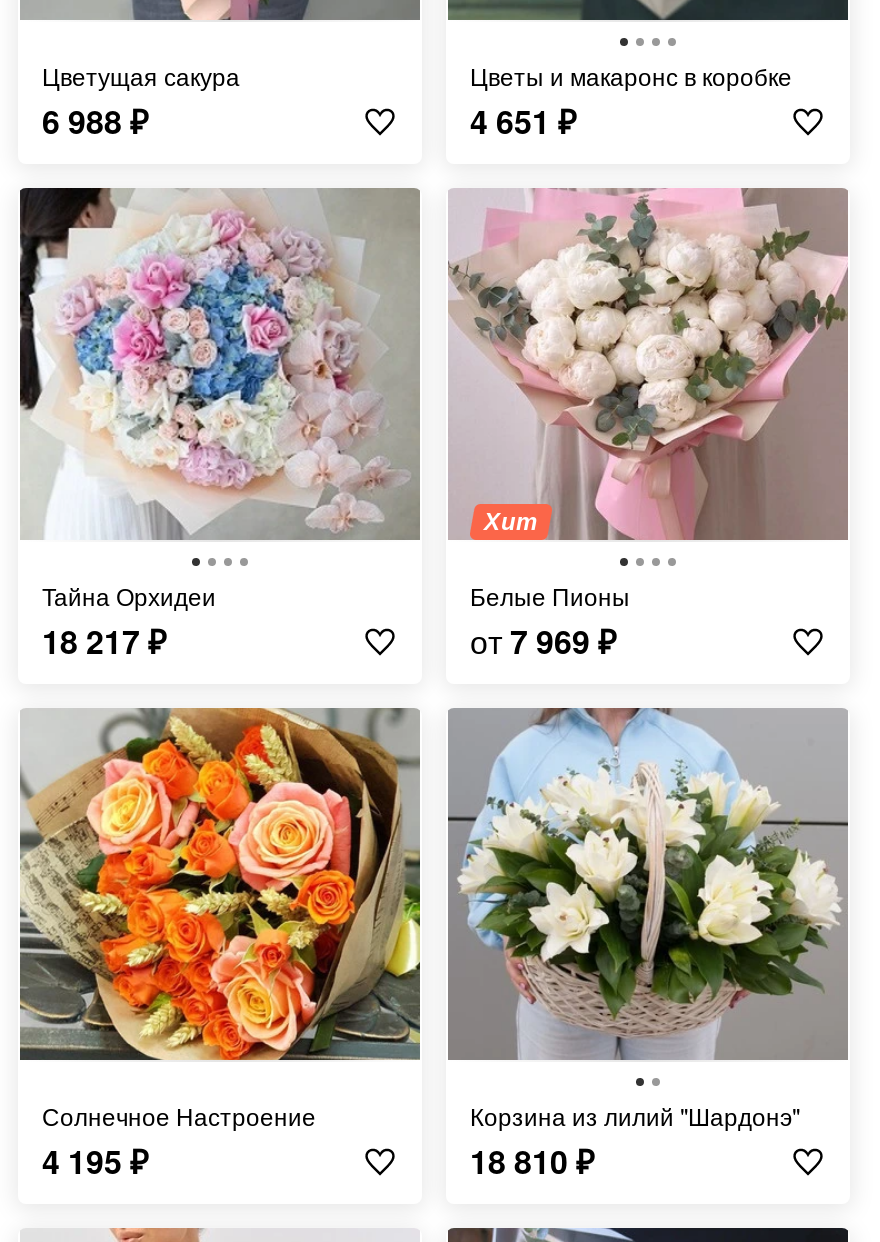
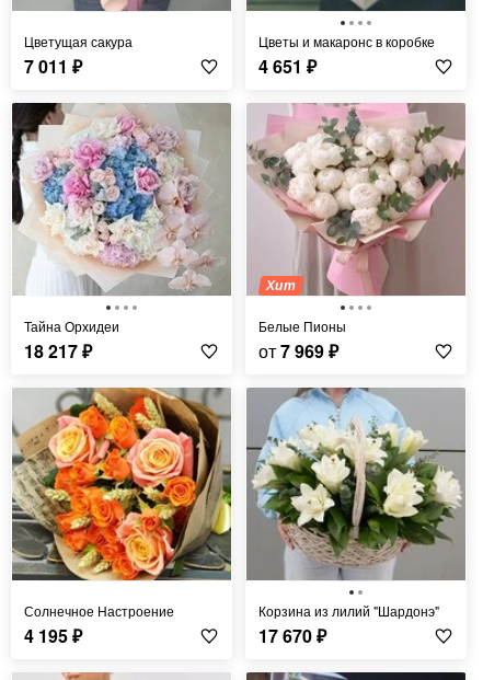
[42,98,148,144] 6 988 ₽ -> [24,54,82,79] 7 011 ₽
[470,1138,594,1184] 18 810 ₽ -> [258,623,326,648] 17 670 ₽

